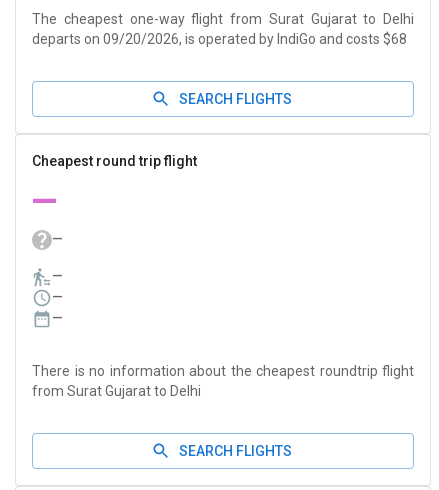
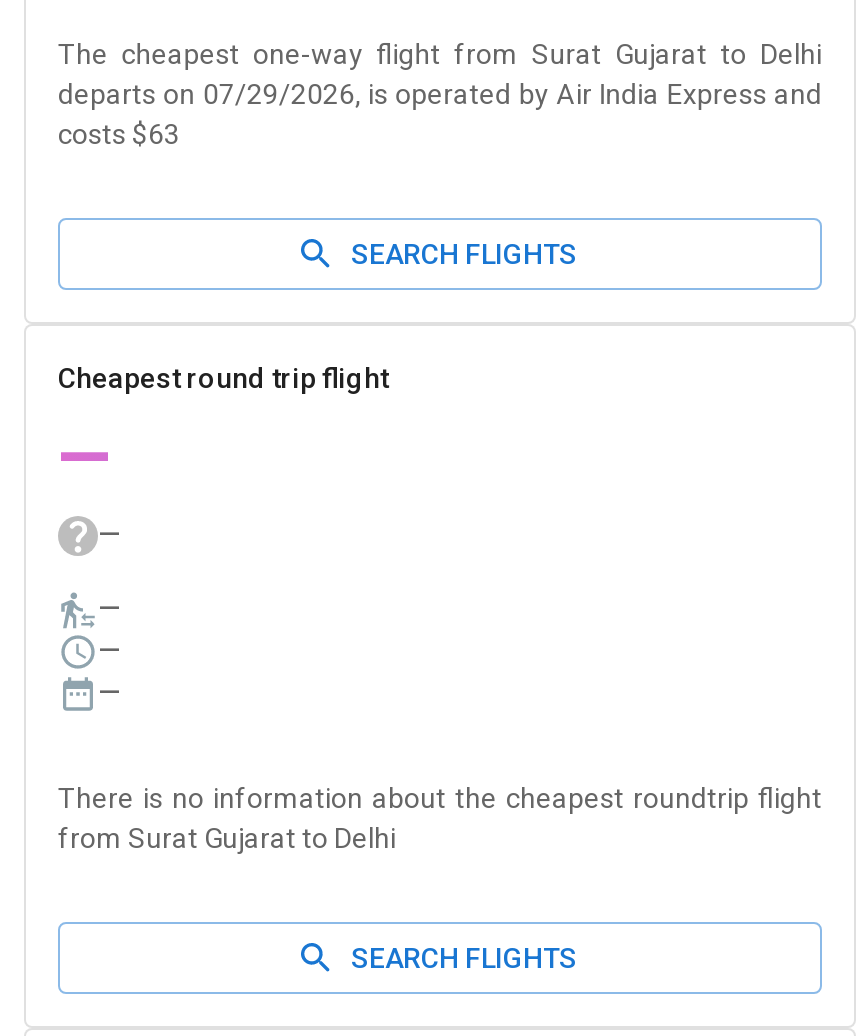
[32,31,407,47] departs on 09/20/2026, is operated by IndiGo and costs $68 -> [58,78,822,150] departs on 07/29/2026, is operated by Air India Express and | costs $63

